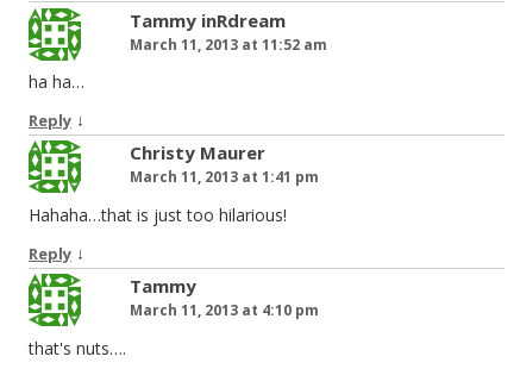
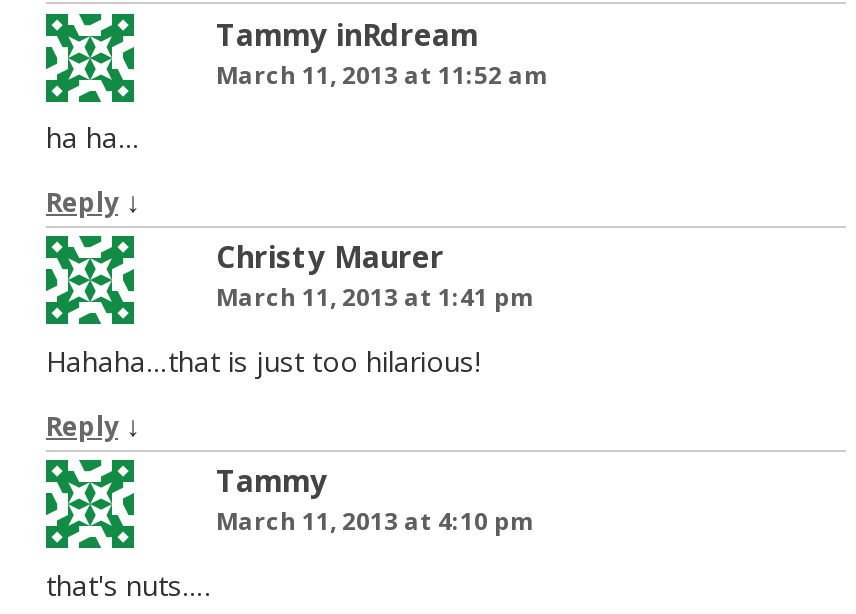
[27,7,82,62] [image] -> [44,12,136,104] [image]
[27,139,82,194] [image] -> [44,234,136,326] [image]
[27,273,82,327] [image] -> [44,458,136,550] [image]

